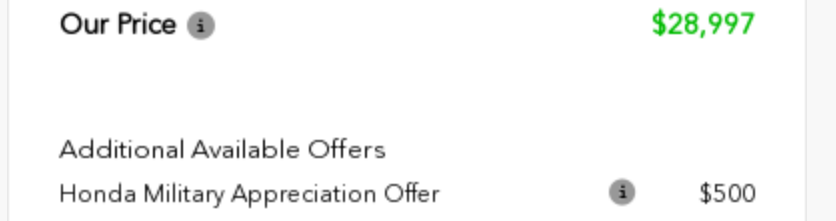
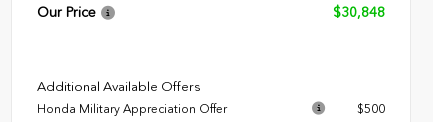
[651,9,755,43] $28,997 -> [333,4,385,21] $30,848

